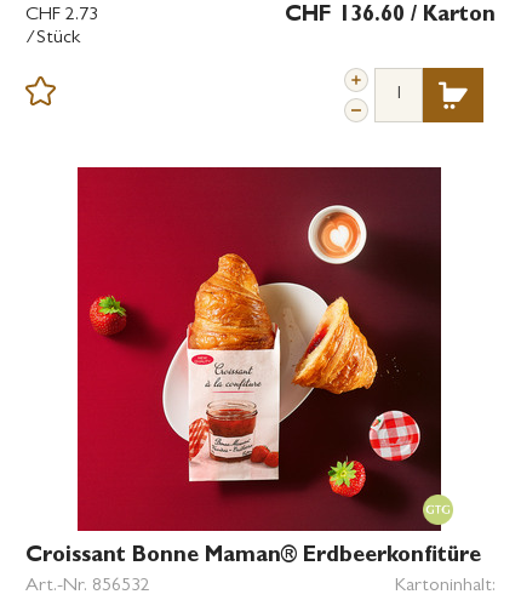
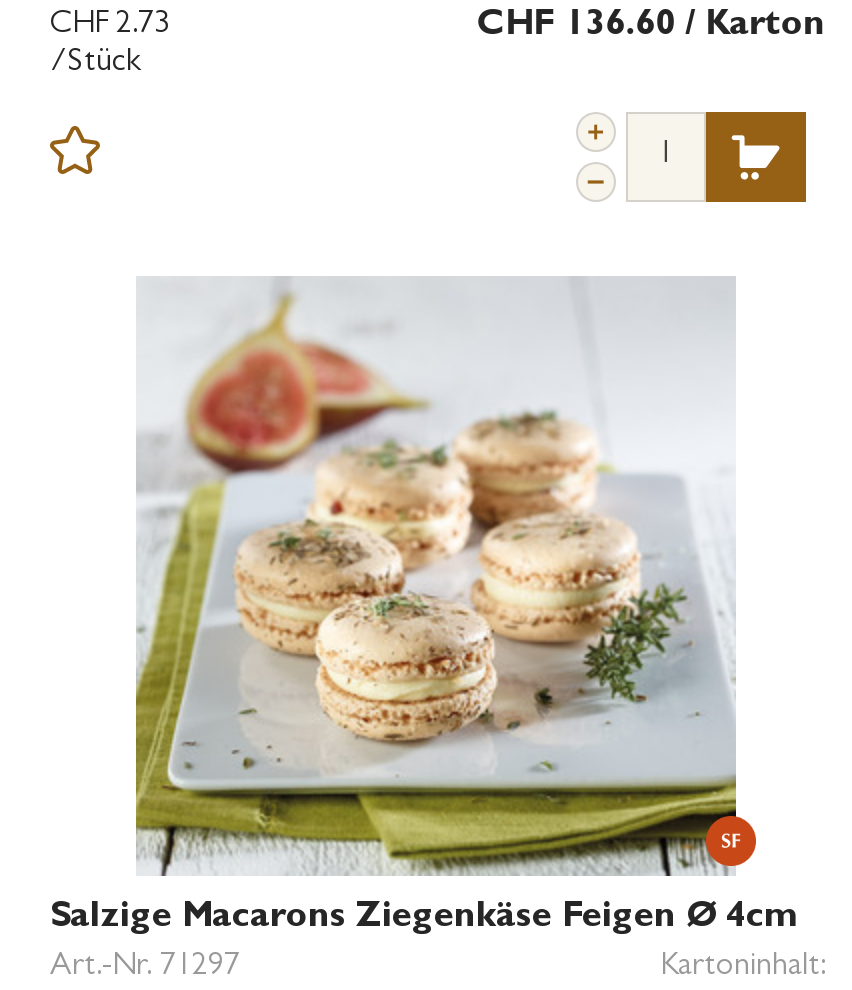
[25,166,481,596] [image] | Croissant Bonne Maman® Erdbeerkonfitüre | Art.-Nr. 856532 -> [50,276,798,983] [image] | Salzige Macarons Ziegenkäse Feigen Ø 4cm | Art.-Nr. 71297

